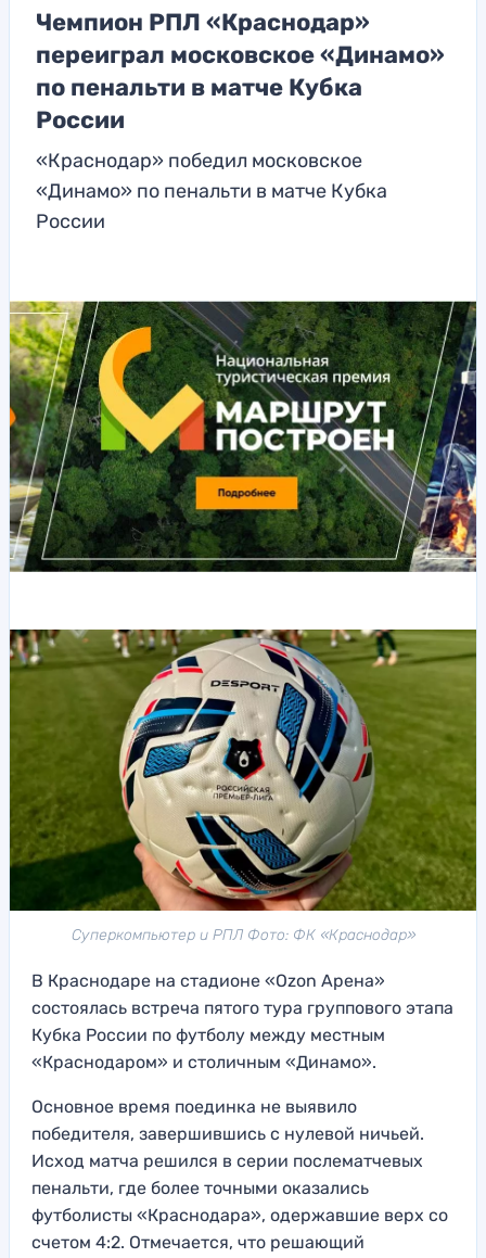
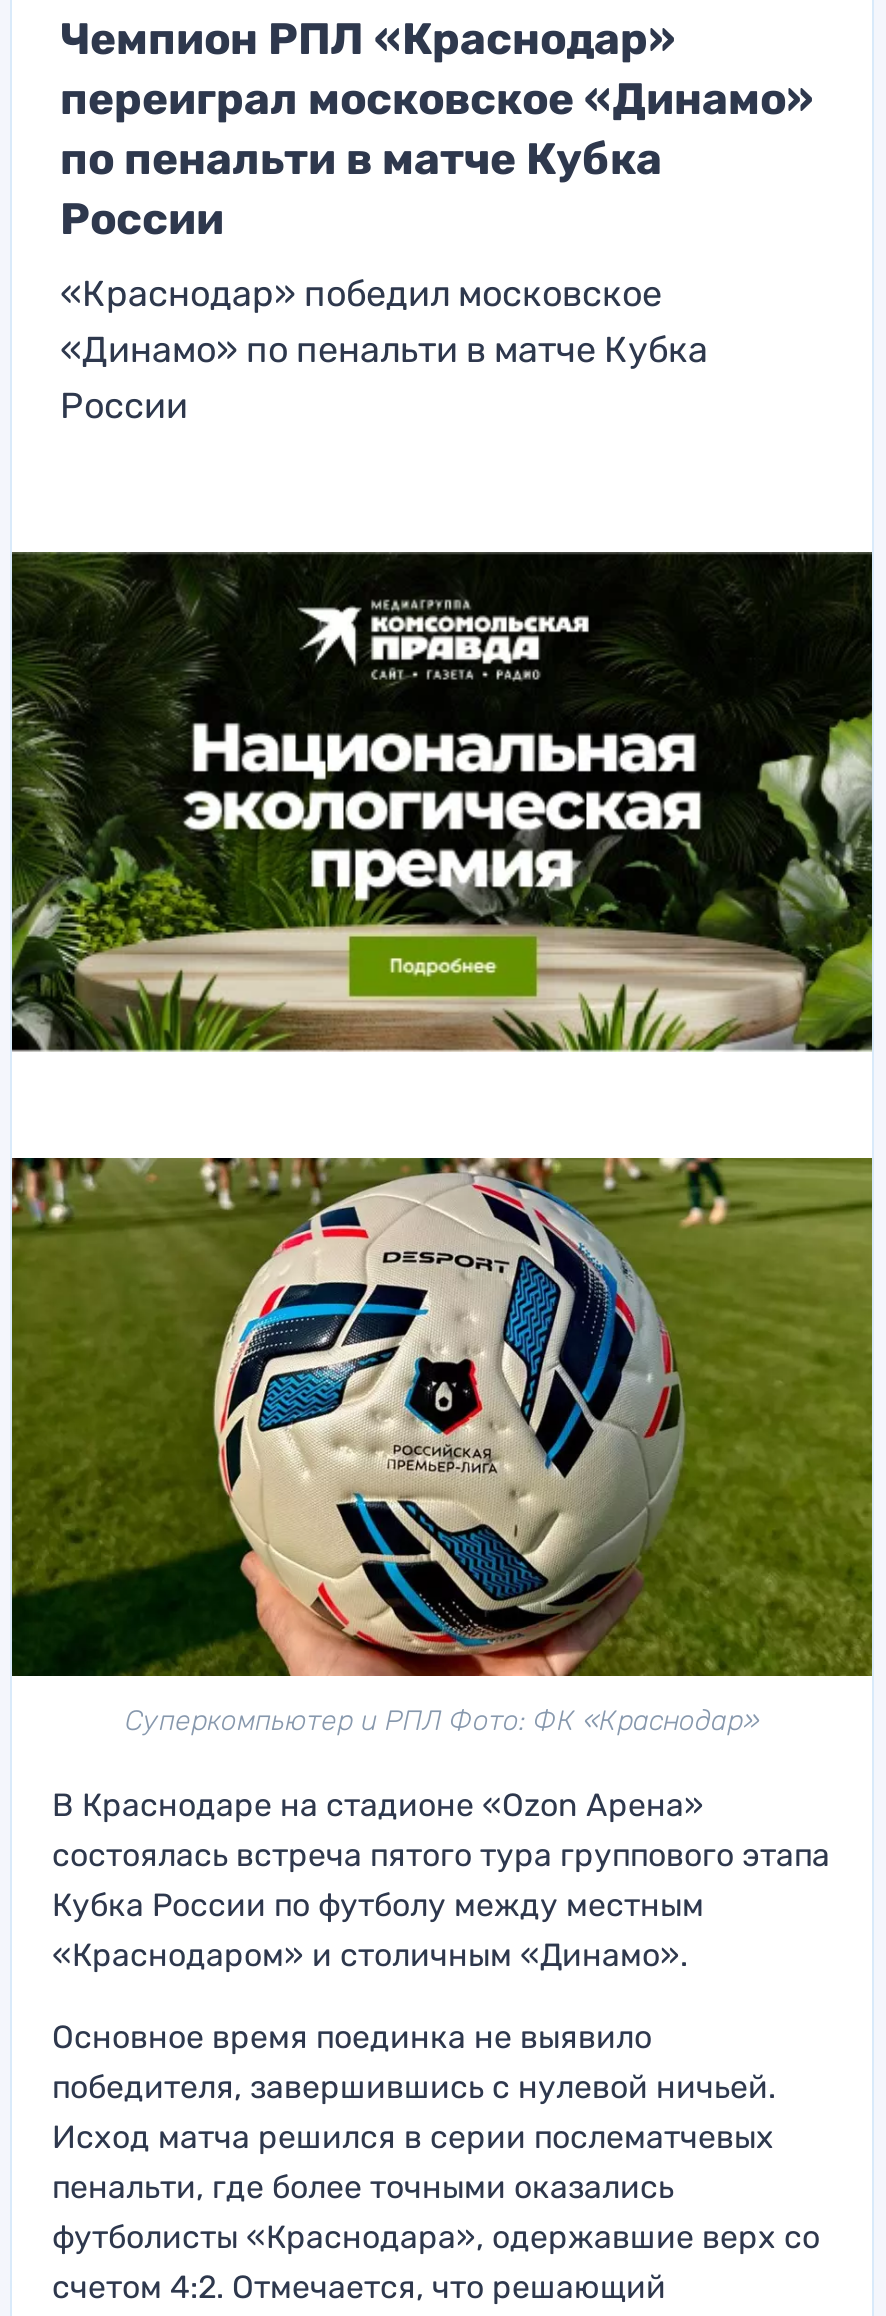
[9,301,477,573] [image] -> [10,550,874,1052] [image]

